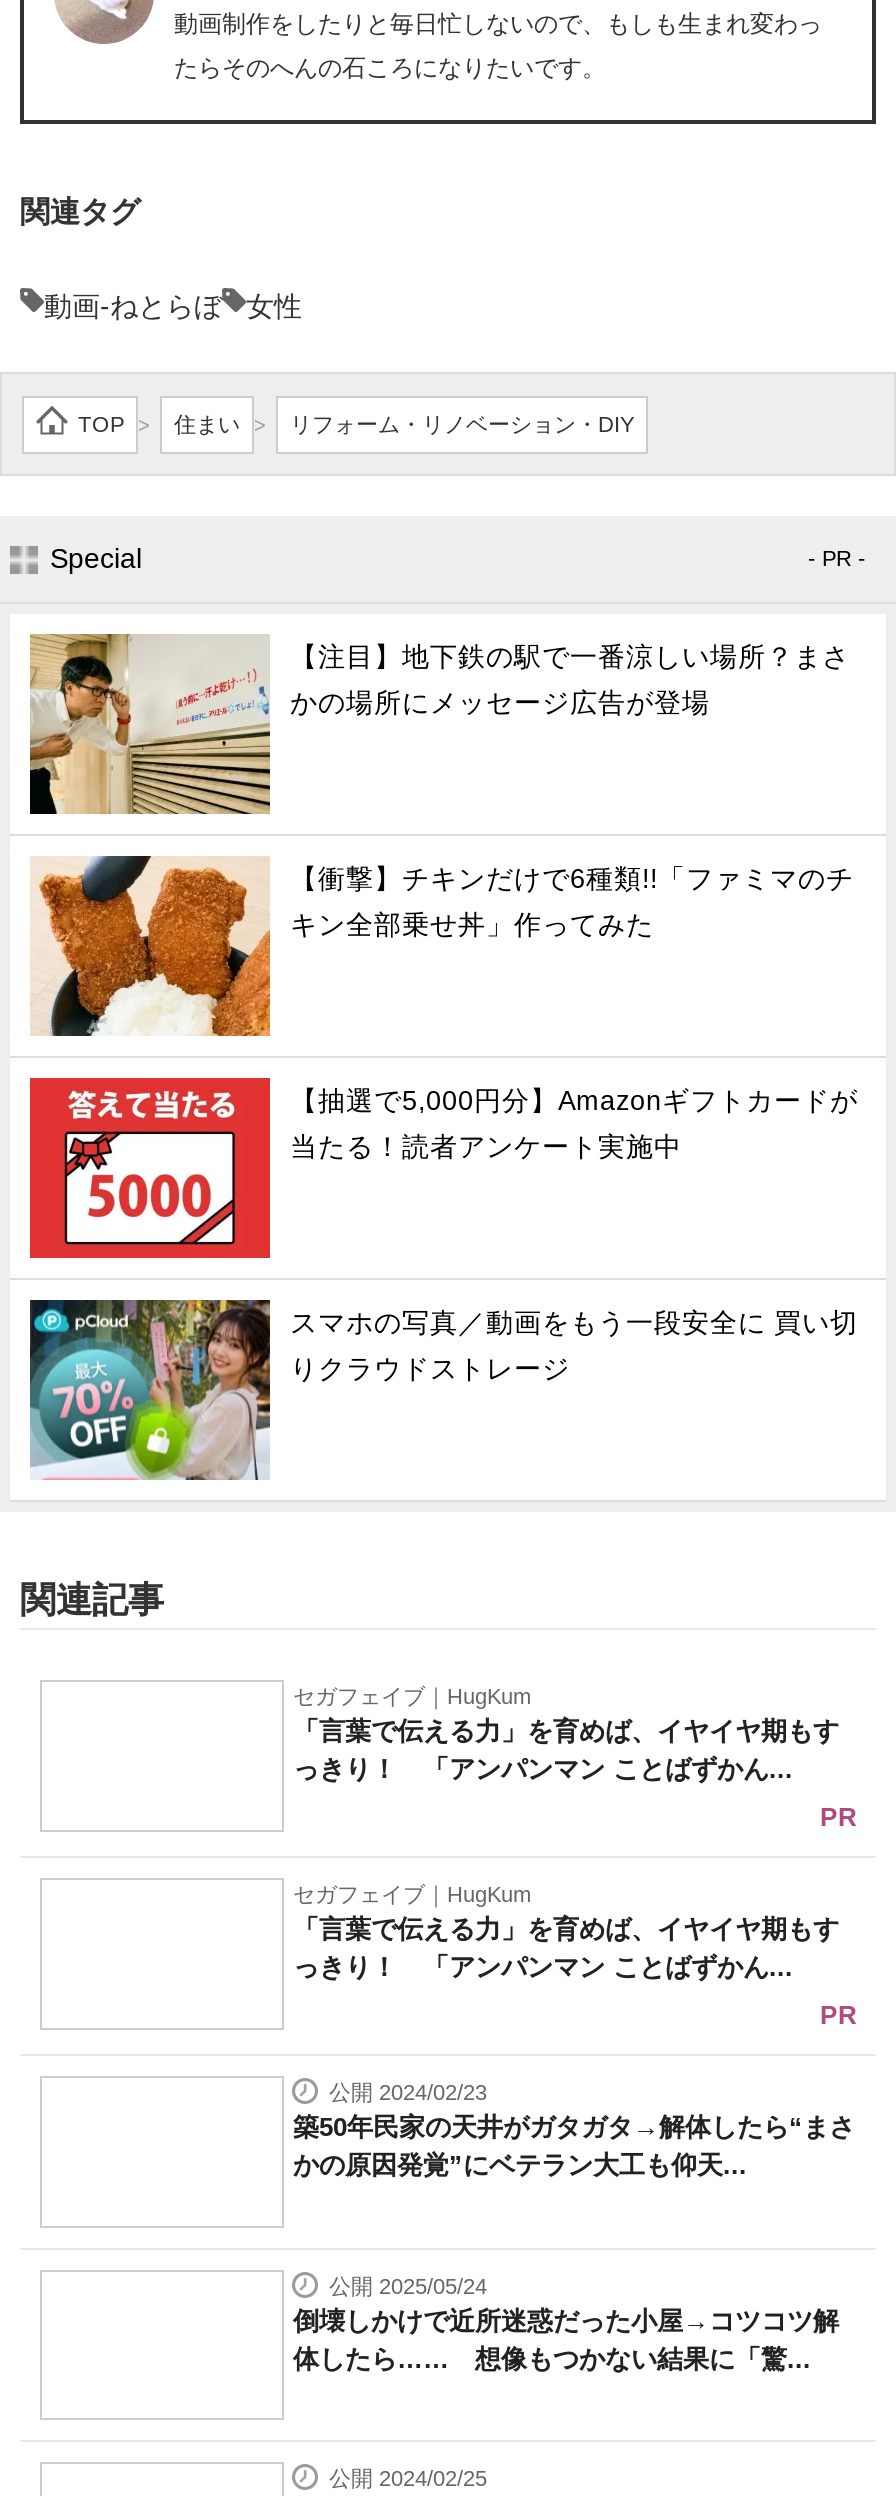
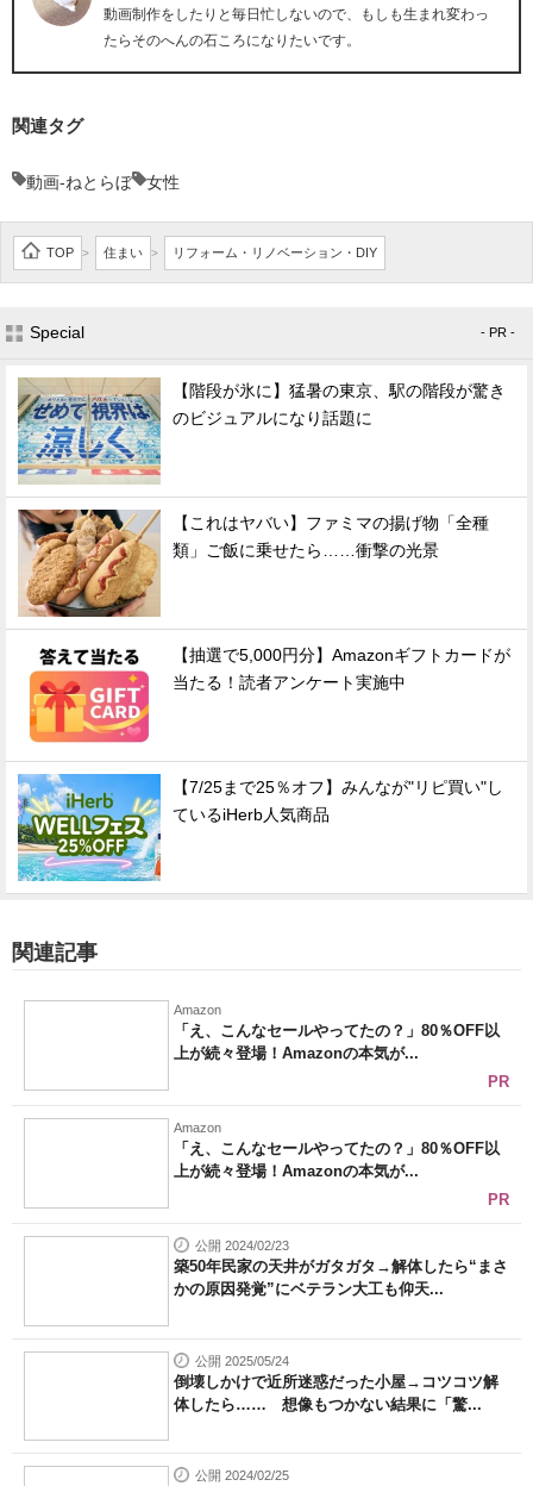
[28,634,850,816] [image] | 【注目】地下鉄の駅で一番涼しい場所？まさ -> [17,377,506,485] [image] | 【階段が氷に】猛暑の東京、駅の階段が驚き
[290,689,710,719] かの場所にメッセージ広告が登場 -> [173,410,372,428] のビジュアルになり話題に
[32,854,854,1038] [image] | 【衝撃】チキンだけで6種類!!「ファミマのチ -> [18,508,489,618] [image] | 【これはヤバい】ファミマの揚げ物「全種
[290,911,654,941] キン全部乗せ丼」作ってみた -> [173,542,439,560] 類」ご飯に乗せたら……衝撃の光景
[28,1076,858,1339] [image] | スマホの写真／動画をもう一段安全に 買い切 -> [18,642,503,797] [image] | 【7/25まで25％オフ】みんなが"リピ買い"し
[28,1298,570,1482] [image] | りクラウドストレージ -> [17,773,330,882] [image] | ているiHerb人気商品
[293,1685,839,1785] セガフェイブ｜HugKum | 「言葉で伝える力」を育めば、イヤイヤ期もす | っきり！ 「アンパンマン ことばずかん... -> [174,1003,500,1062] Amazon | 「え、こんなセールやってたの？」80％OFF以 | 上が続々登場！Amazonの本気が...
[293,1883,839,1983] セガフェイブ｜HugKum | 「言葉で伝える力」を育めば、イヤイヤ期もす | っきり！ 「アンパンマン ことばずかん... -> [174,1121,500,1180] Amazon | 「え、こんなセールやってたの？」80％OFF以 | 上が続々登場！Amazonの本気が...

